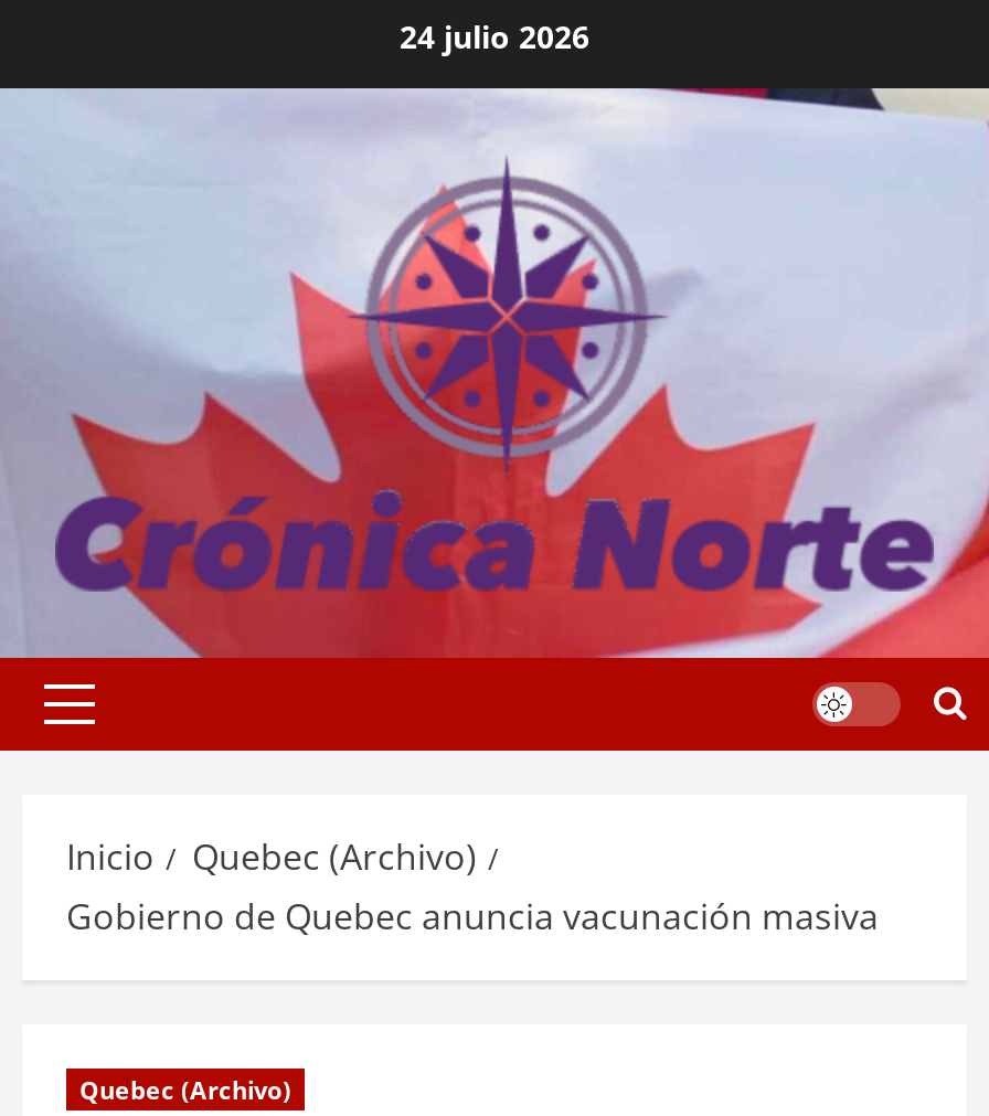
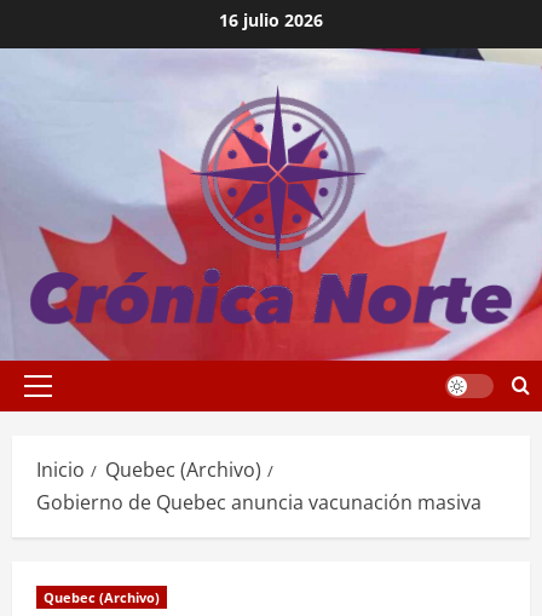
[400,16,589,58] 24 julio 2026 -> [219,9,323,32] 16 julio 2026

